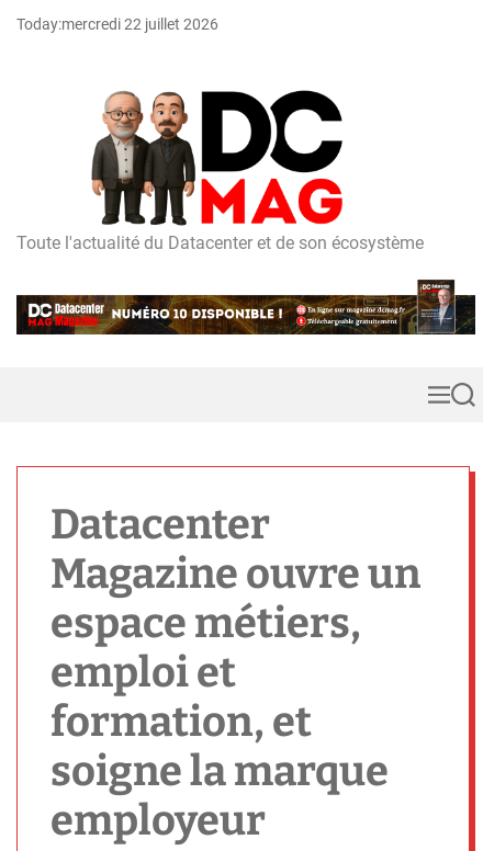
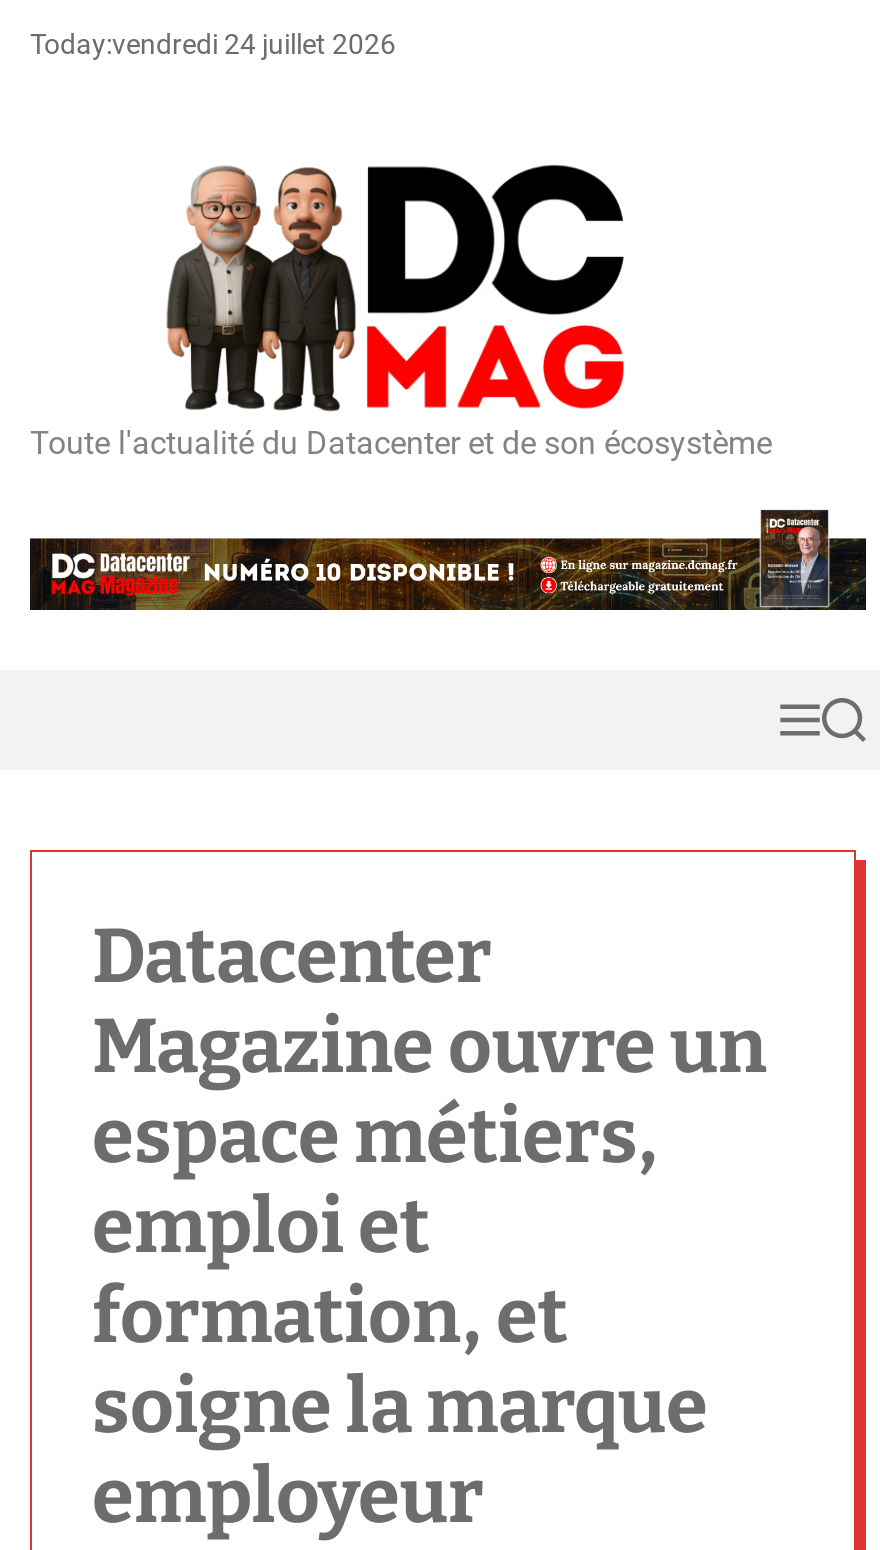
[16,15,218,33] Today:mercredi 22 juillet 2026 -> [30,28,396,60] Today:vendredi 24 juillet 2026

